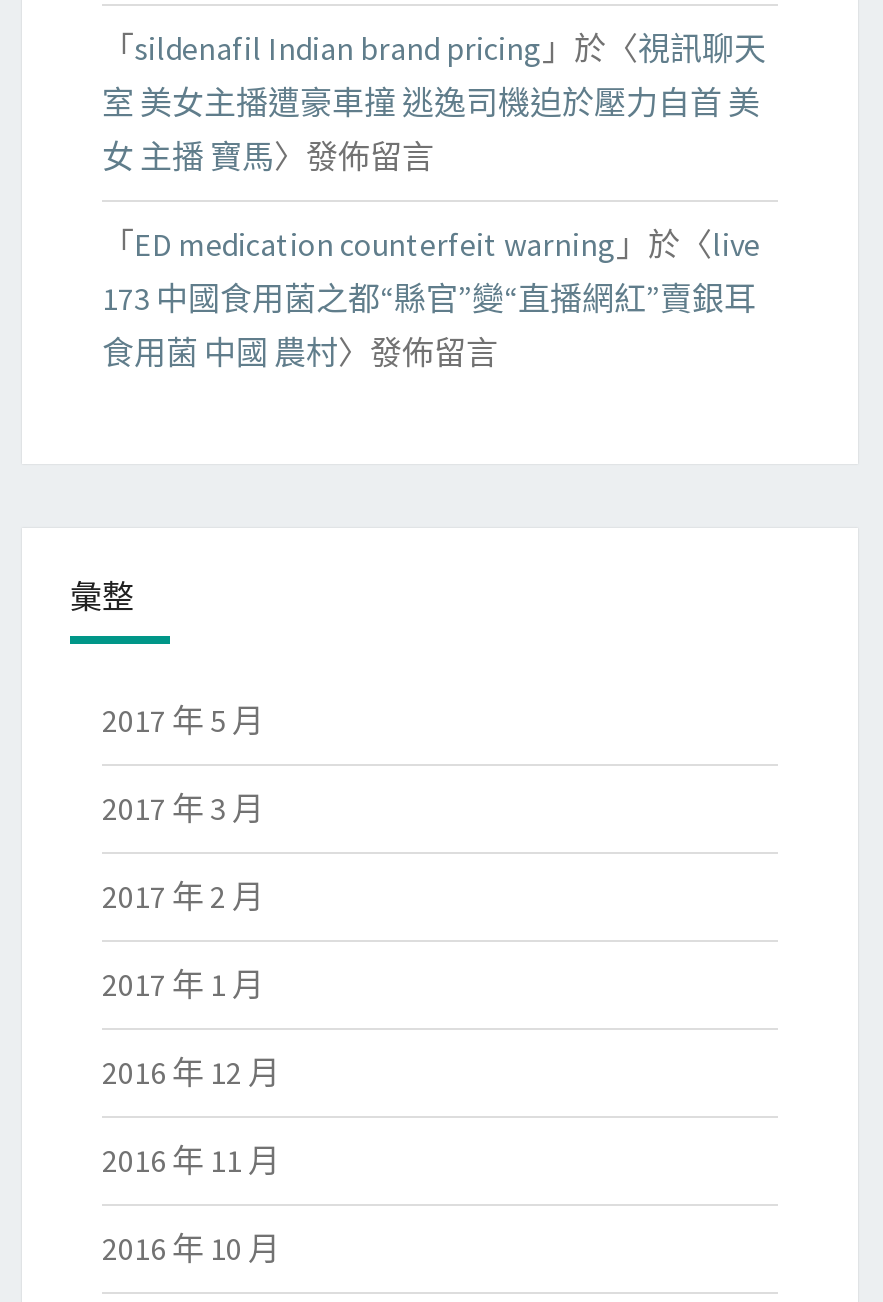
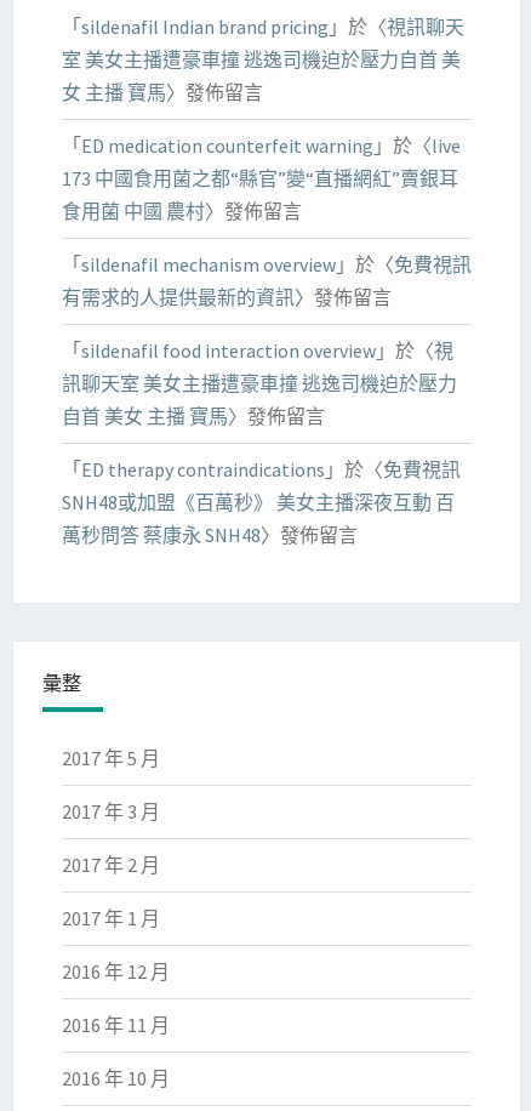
none -> [62,253,472,547] 「sildenafil mechanism overview」於〈免費視訊 | 有需求的人提供最新的資訊〉發佈留言 | 「sildenafil food interaction overview」於〈視 | 訊聊天室 美女主播遭豪車撞 逃逸司機迫於壓力 | 自首 美女 主播 寶馬〉發佈留言 | 「ED therapy contraindications」於〈免費視訊 | SNH48或加盟《百萬秒》 美女主播深夜互動 百 | 萬秒問答 蔡康永 SNH48〉發佈留言

